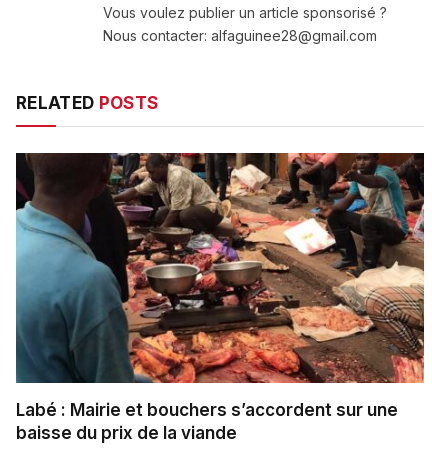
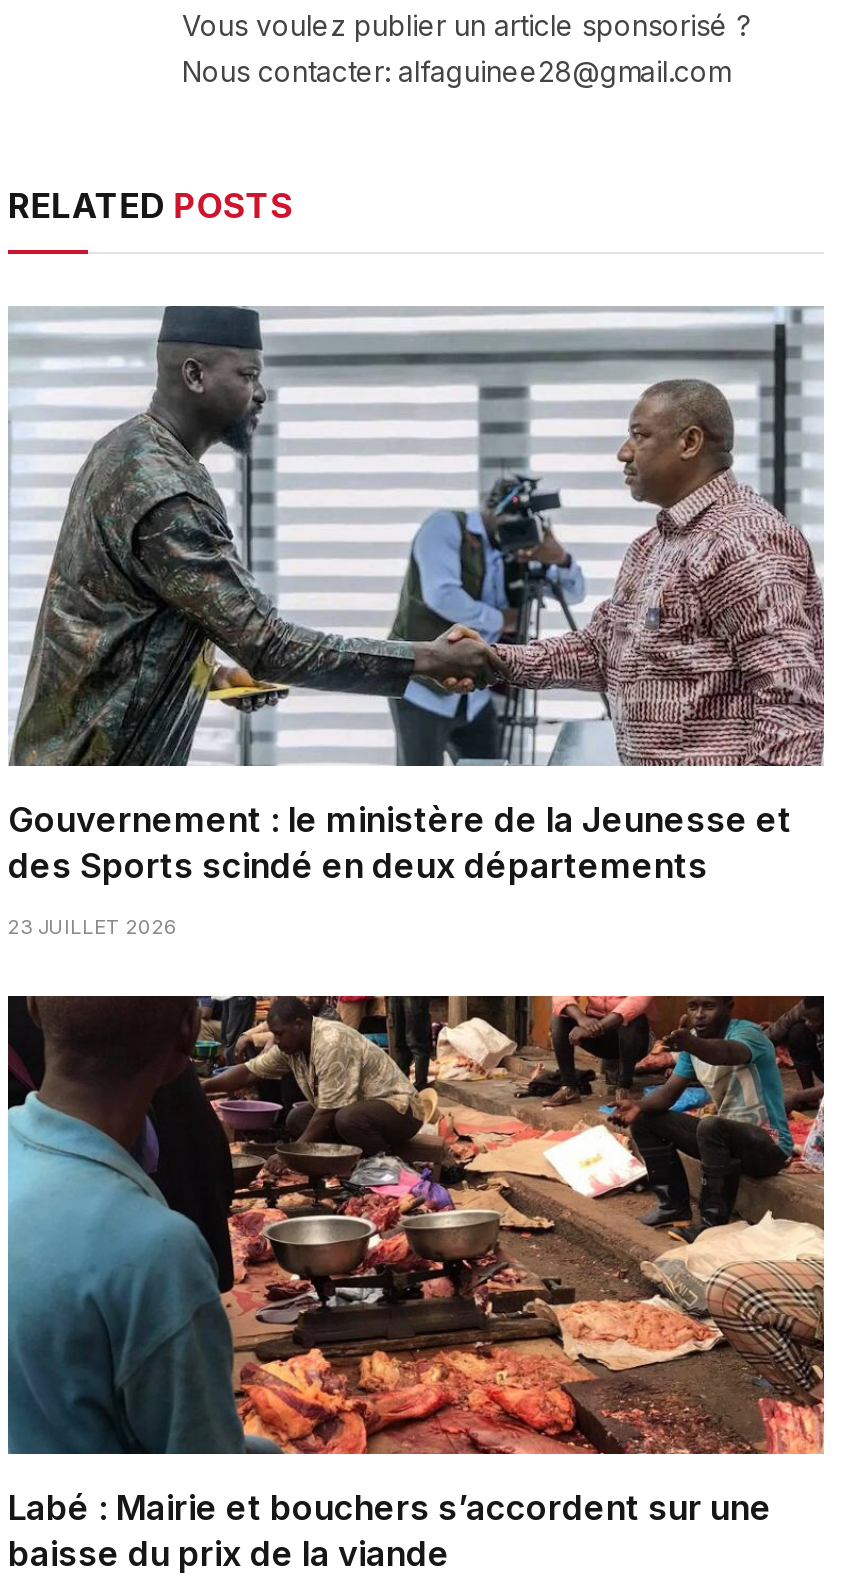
none -> [8,306,824,937] [image] | Gouvernement : le ministère de la Jeunesse et | des Sports scindé en deux départements | 23 JUILLET 2026

